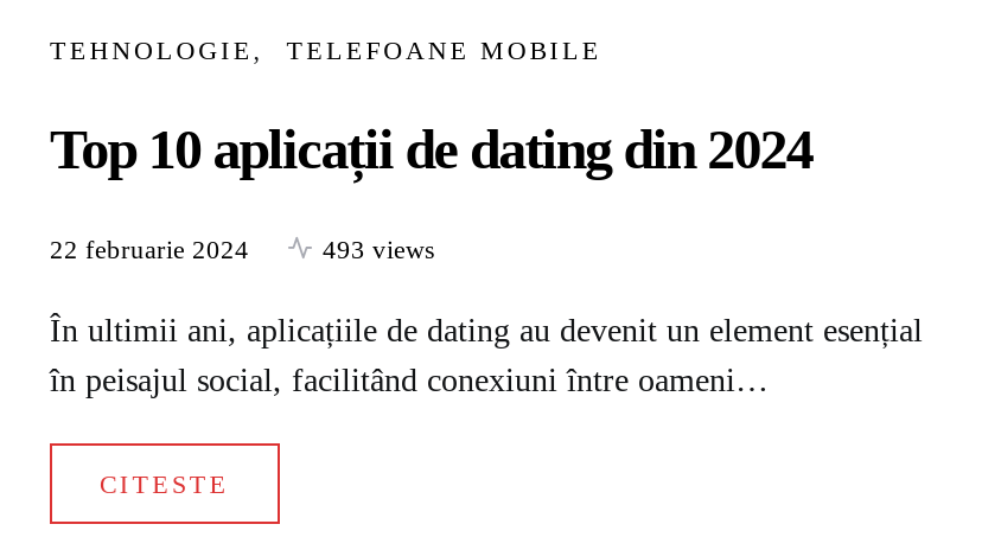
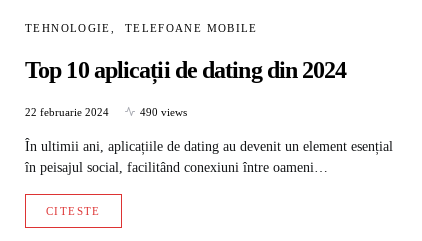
[323,234,434,263] 493 views -> [140,106,187,118] 490 views

